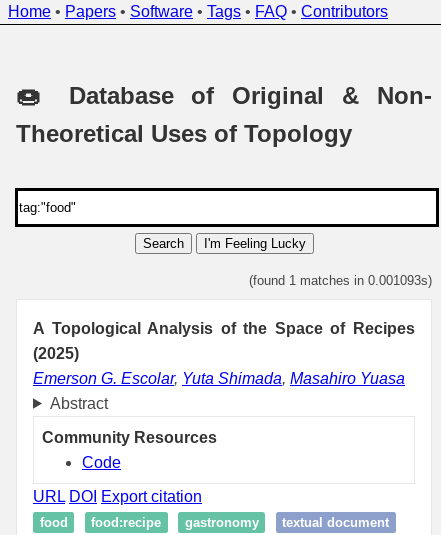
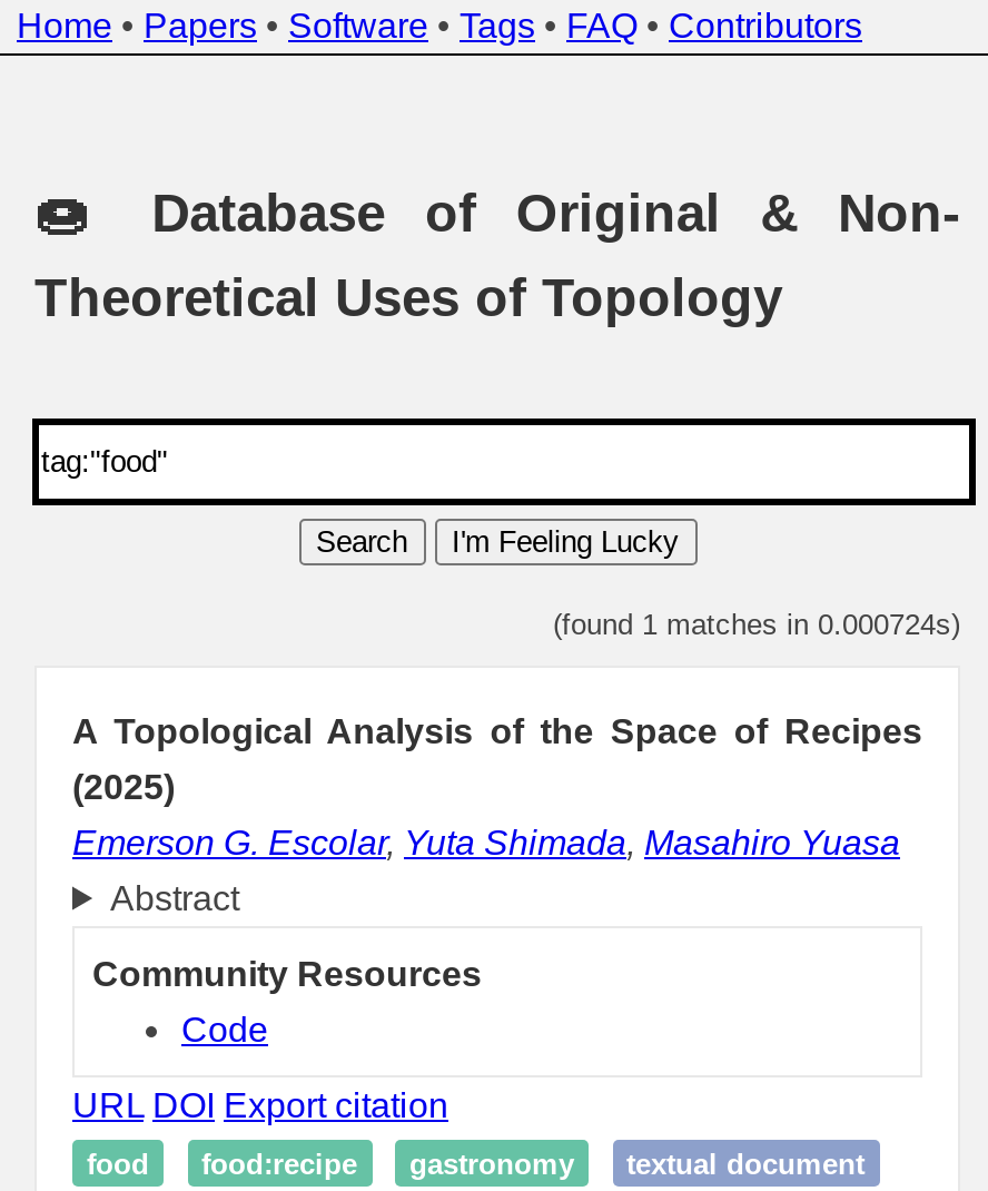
[249,273,432,288] (found 1 matches in 0.001093s) -> [553,607,960,641] (found 1 matches in 0.000724s)

